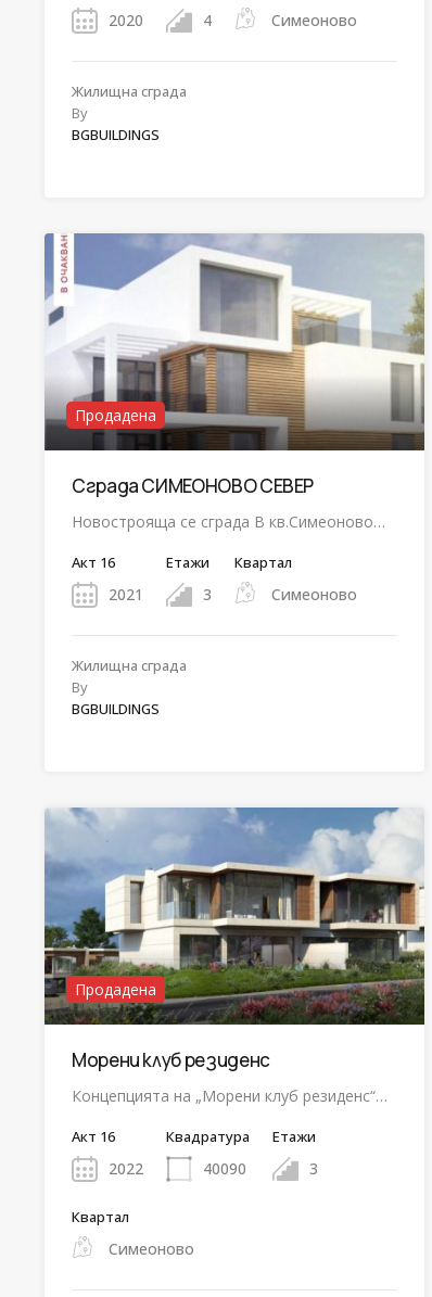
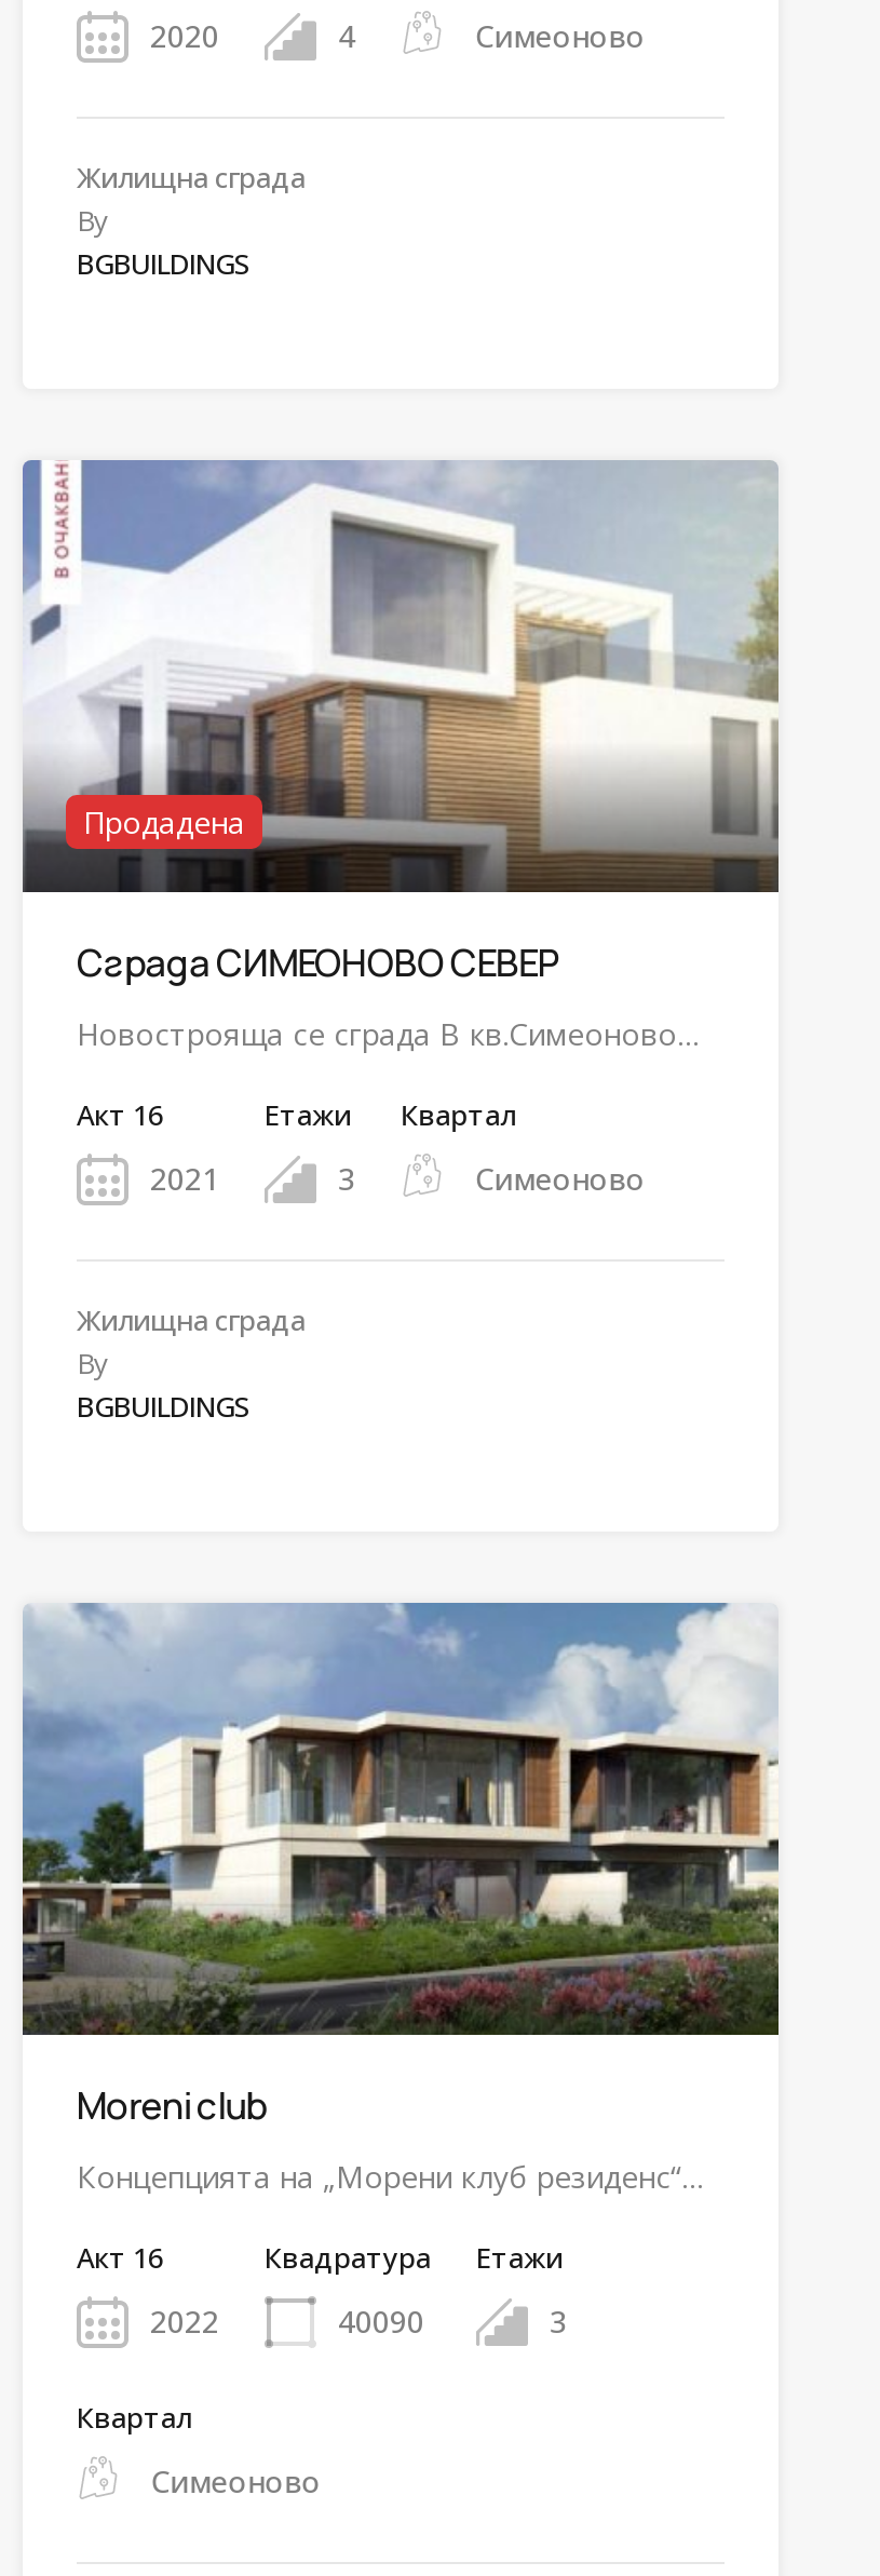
[72,979,270,1072] Продадена | Морени клуб резиденс -> [77,2080,267,2130] Moreni club

